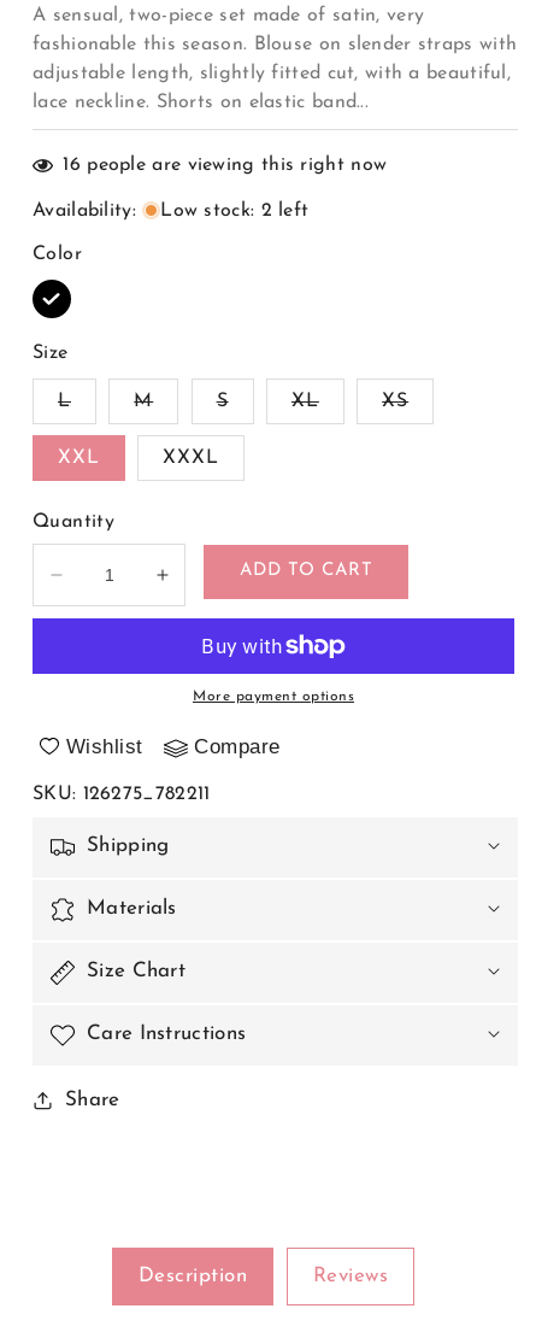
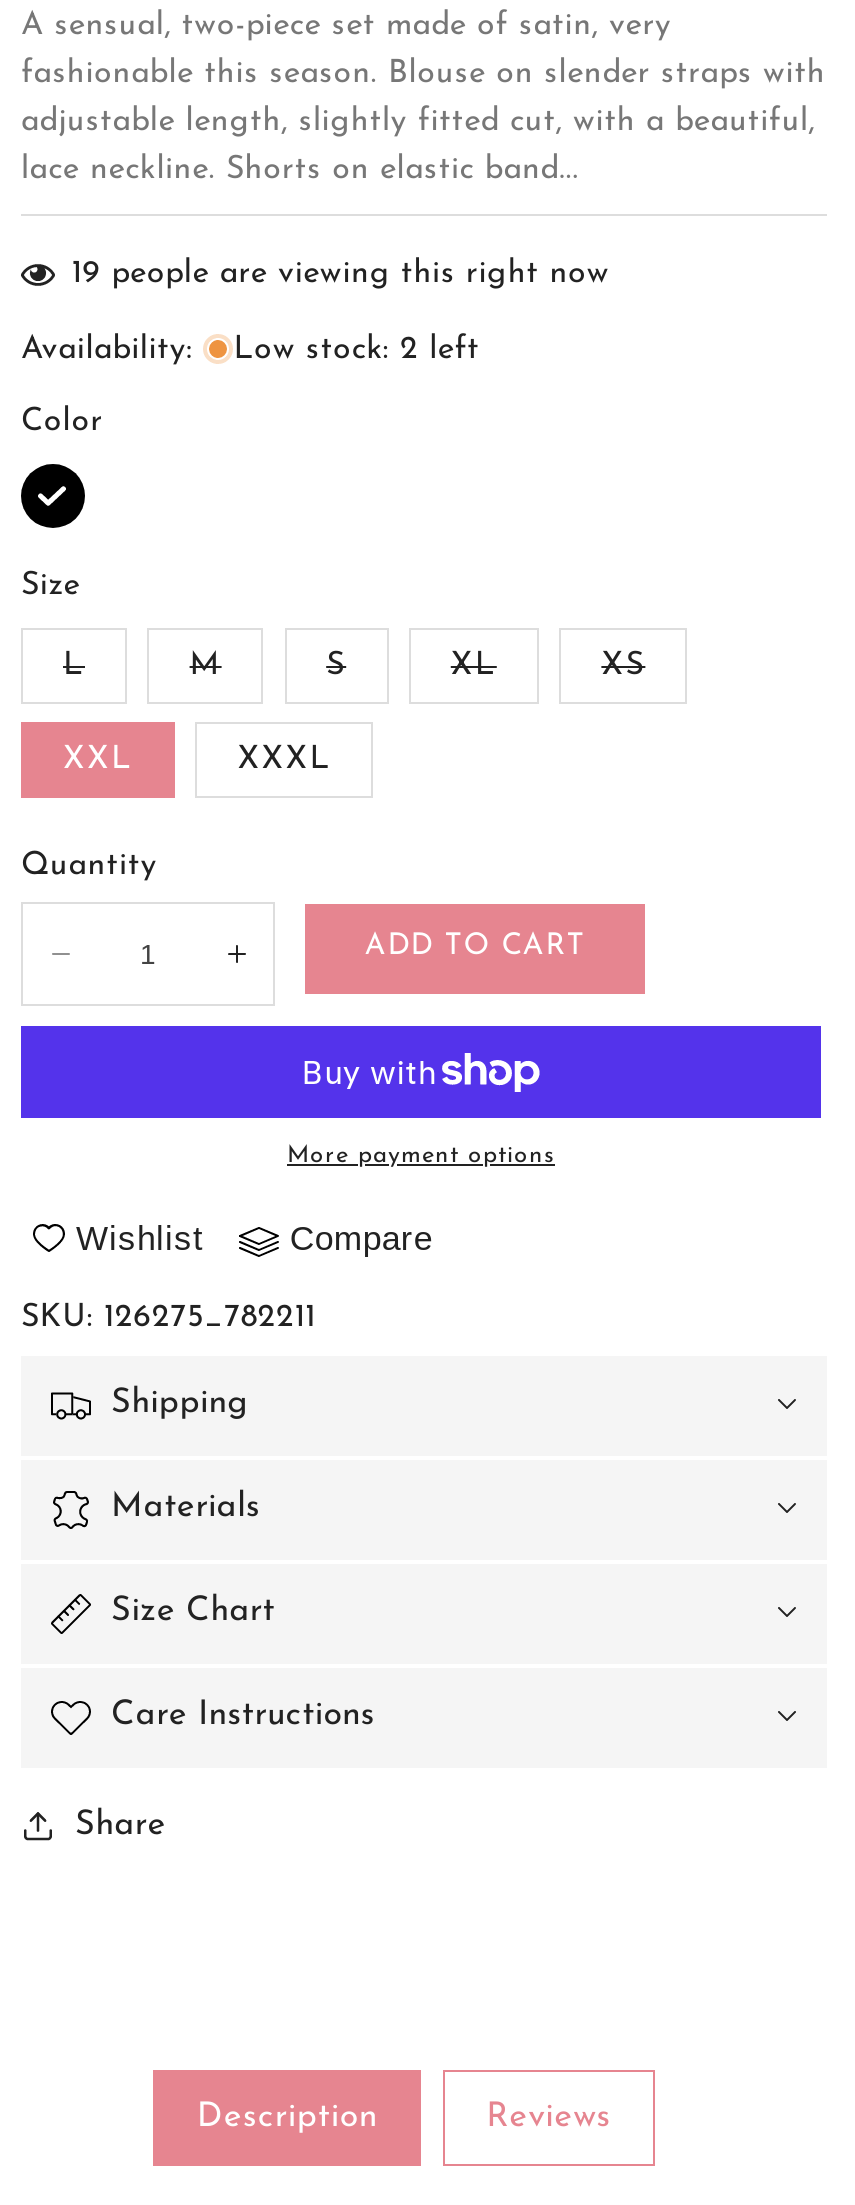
[63,155,387,175] 16 people are viewing this right now -> [72,258,609,290] 19 people are viewing this right now

